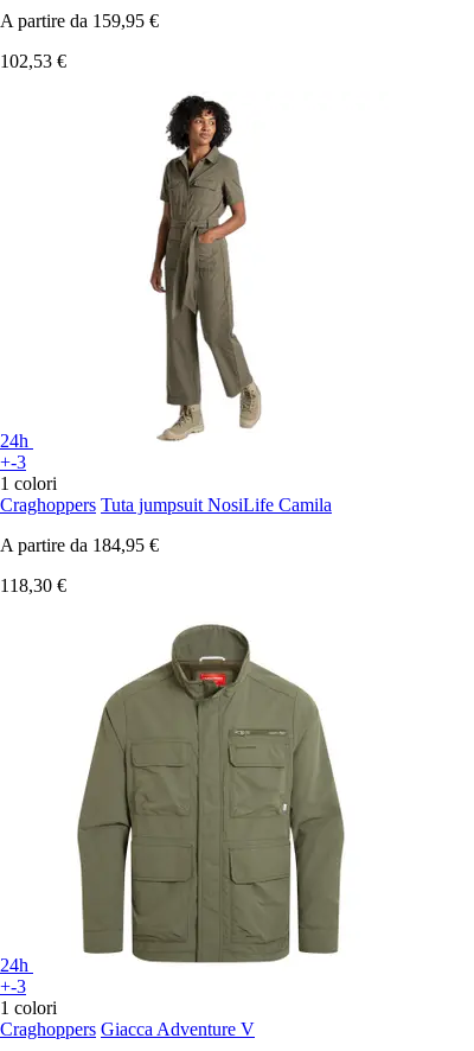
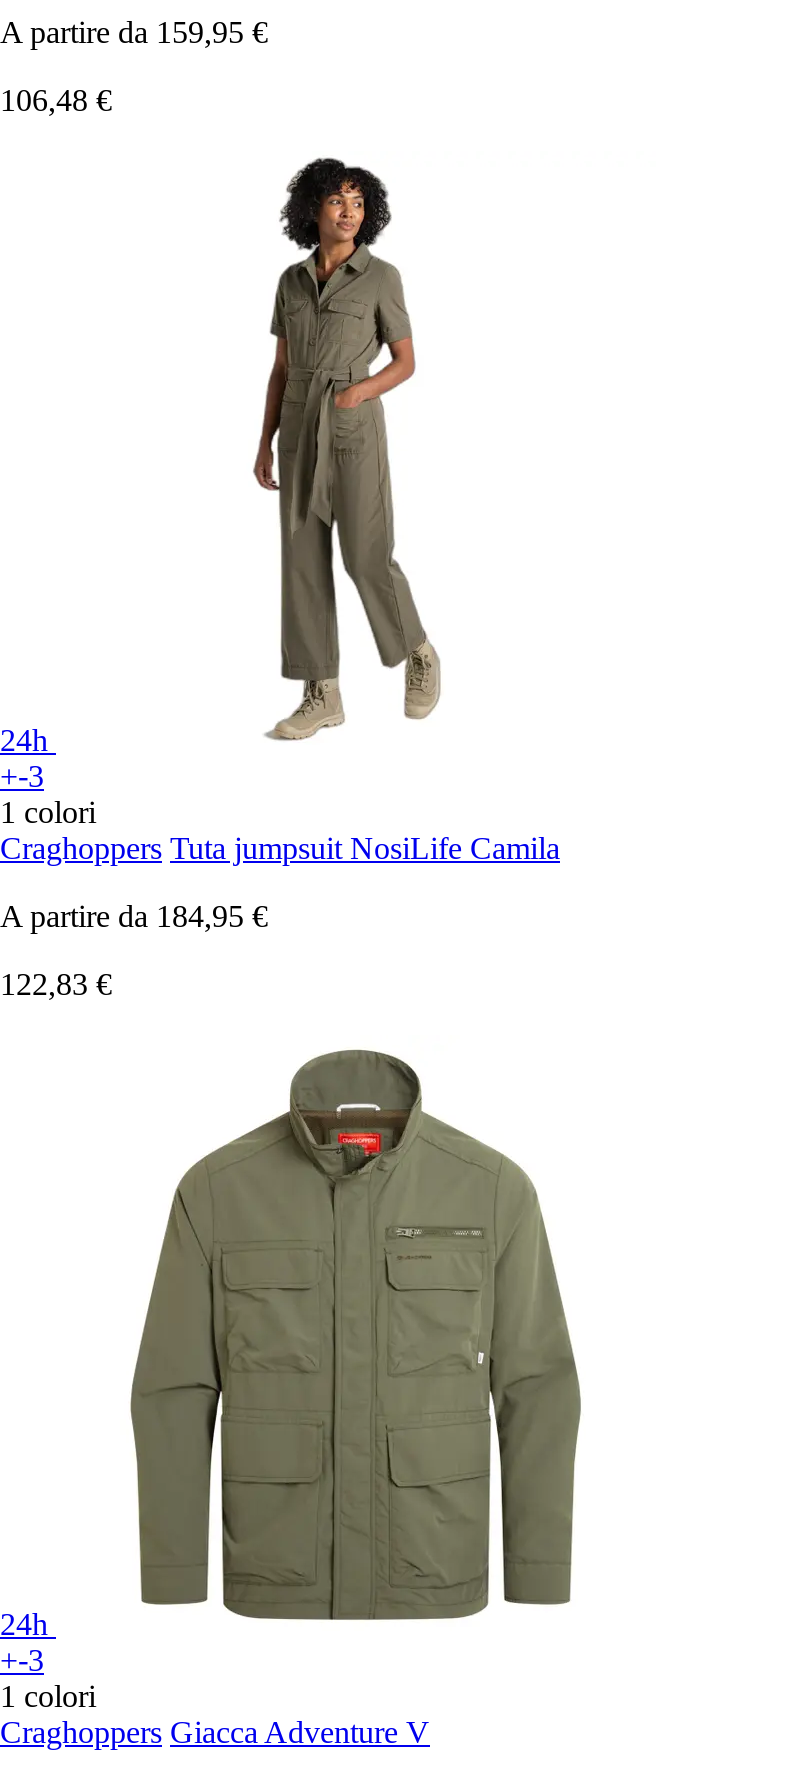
[0,51,66,71] 102,53 € -> [0,83,112,117] 106,48 €
[0,575,66,595] 118,30 € -> [0,967,112,1001] 122,83 €

